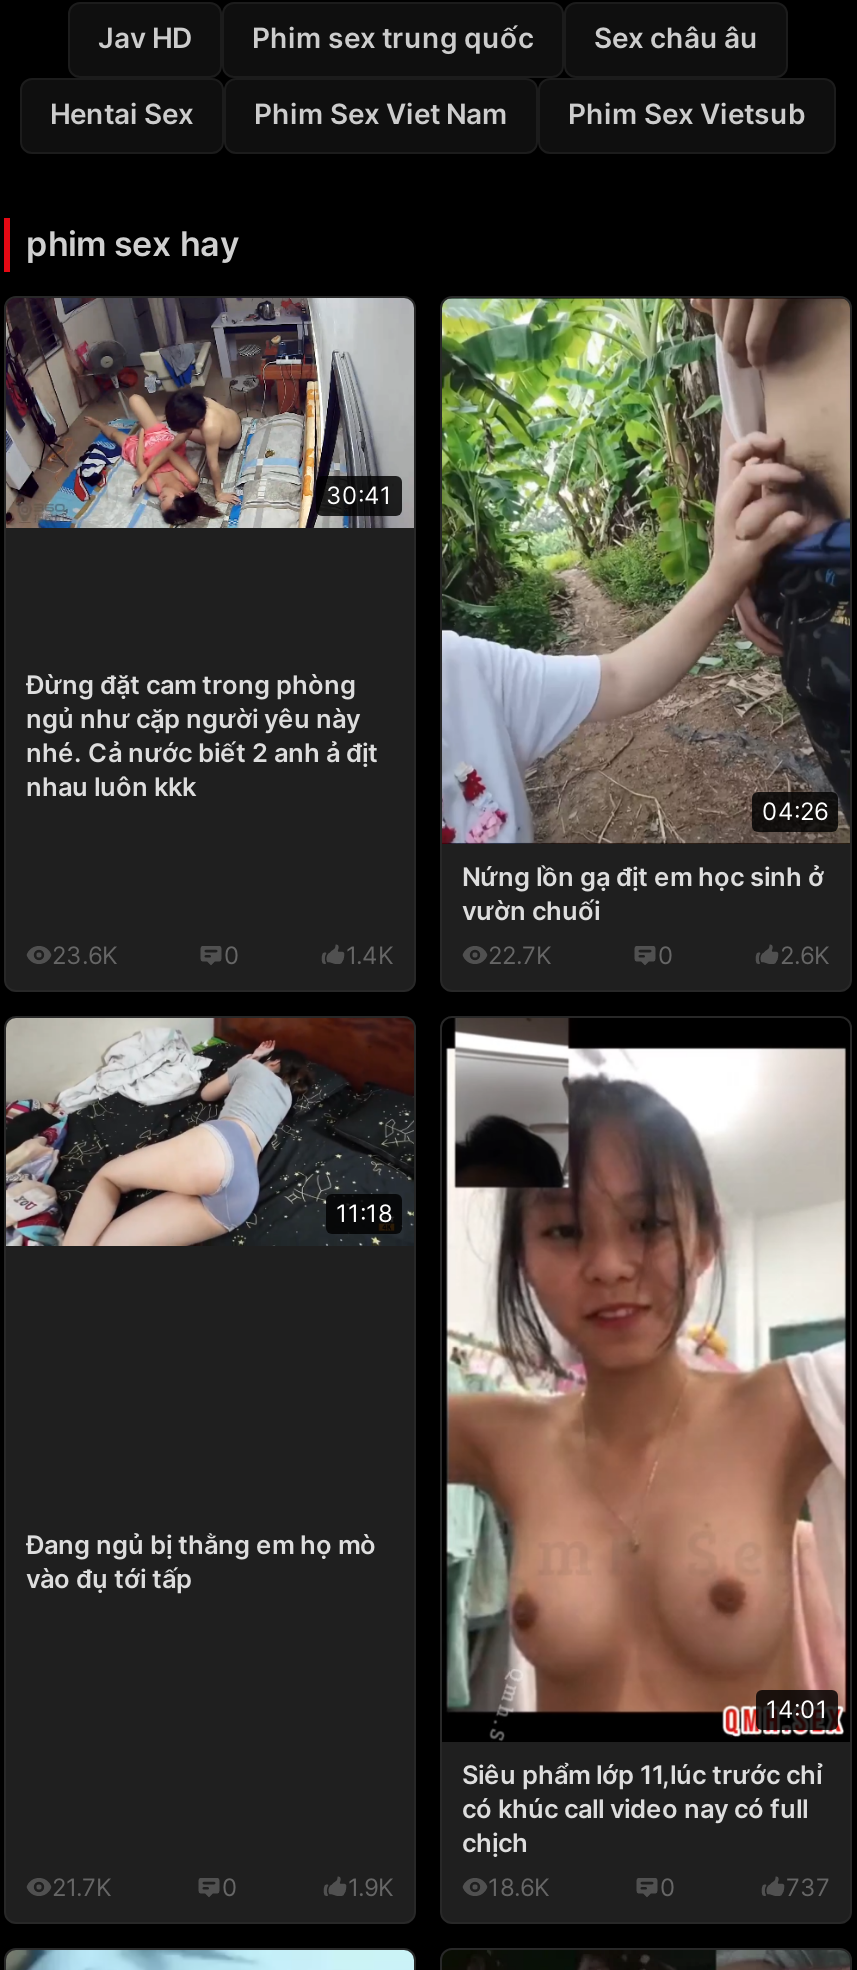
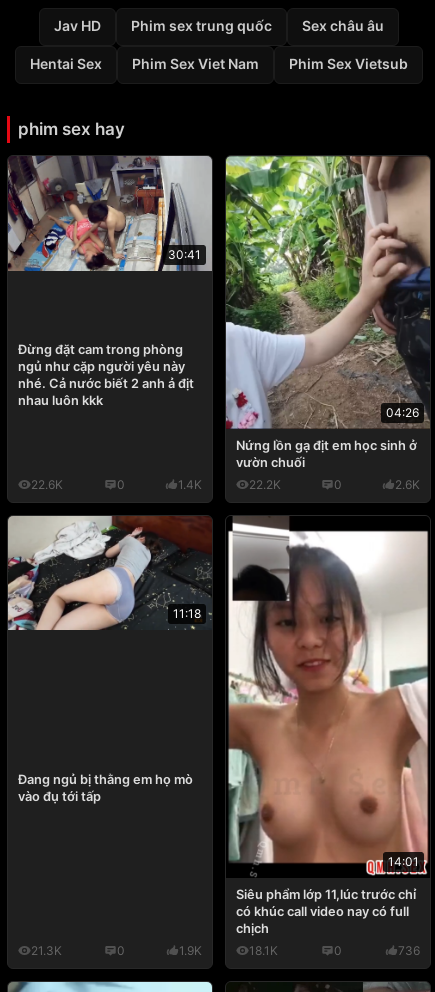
[52,939,118,969] 23.6K -> [31,477,63,492] 22.6K
[488,939,552,969] 22.7K -> [249,477,281,492] 22.2K
[52,1873,112,1903] 21.7K -> [31,943,62,958] 21.3K
[488,1873,550,1903] 18.6K -> [249,943,278,958] 18.1K
[786,1873,830,1903] 737 -> [398,943,420,958] 736

